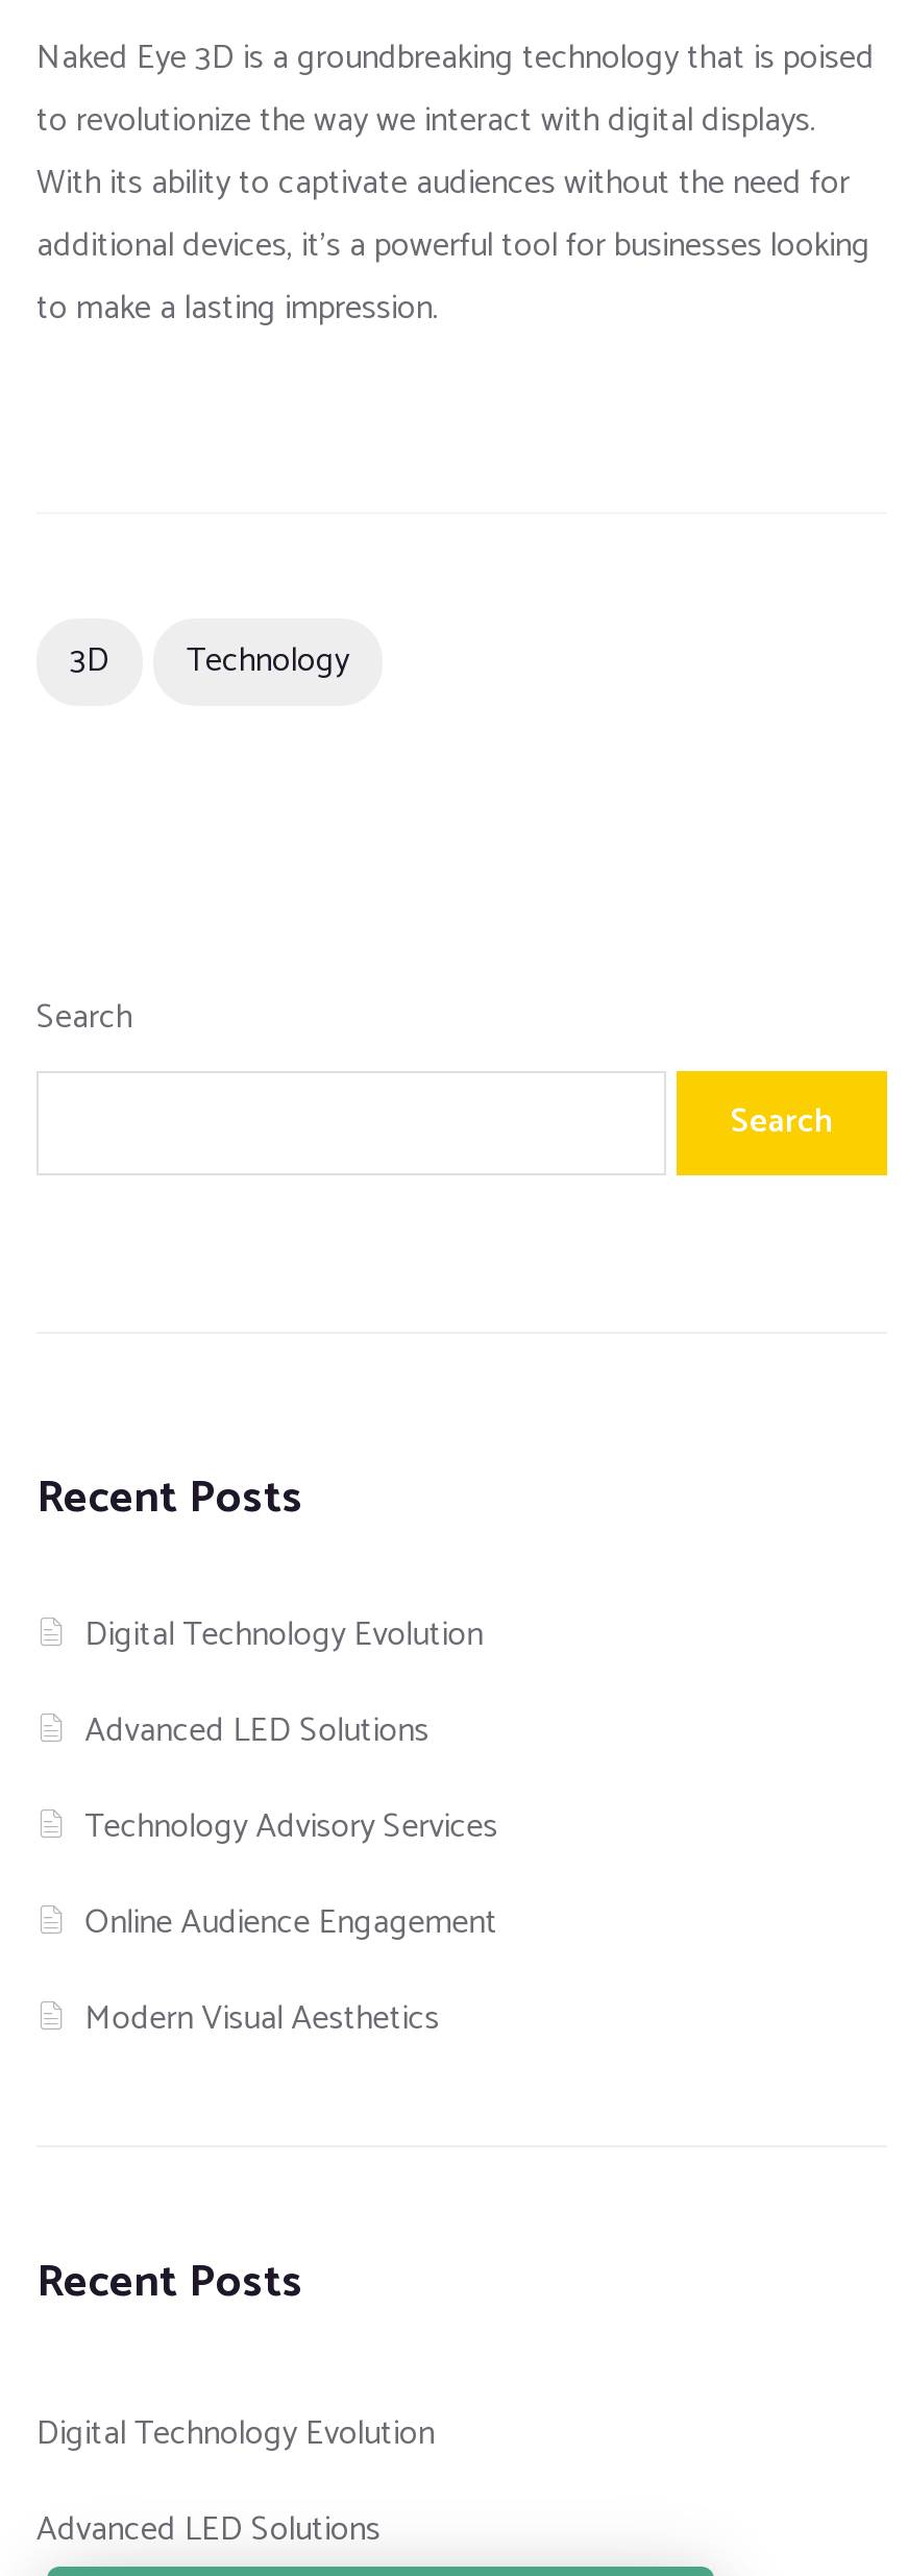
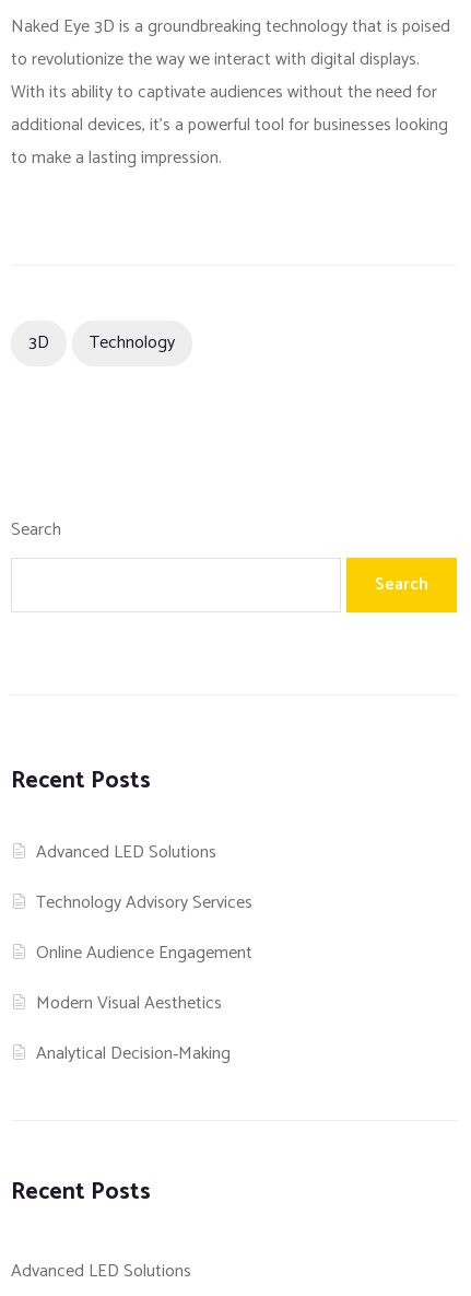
[85,1606,483,1662] Digital Technology Evolution -> none
none -> [36,1039,231,1068] Analytical Decision‑Making
[36,2405,435,2461] Digital Technology Evolution -> none

